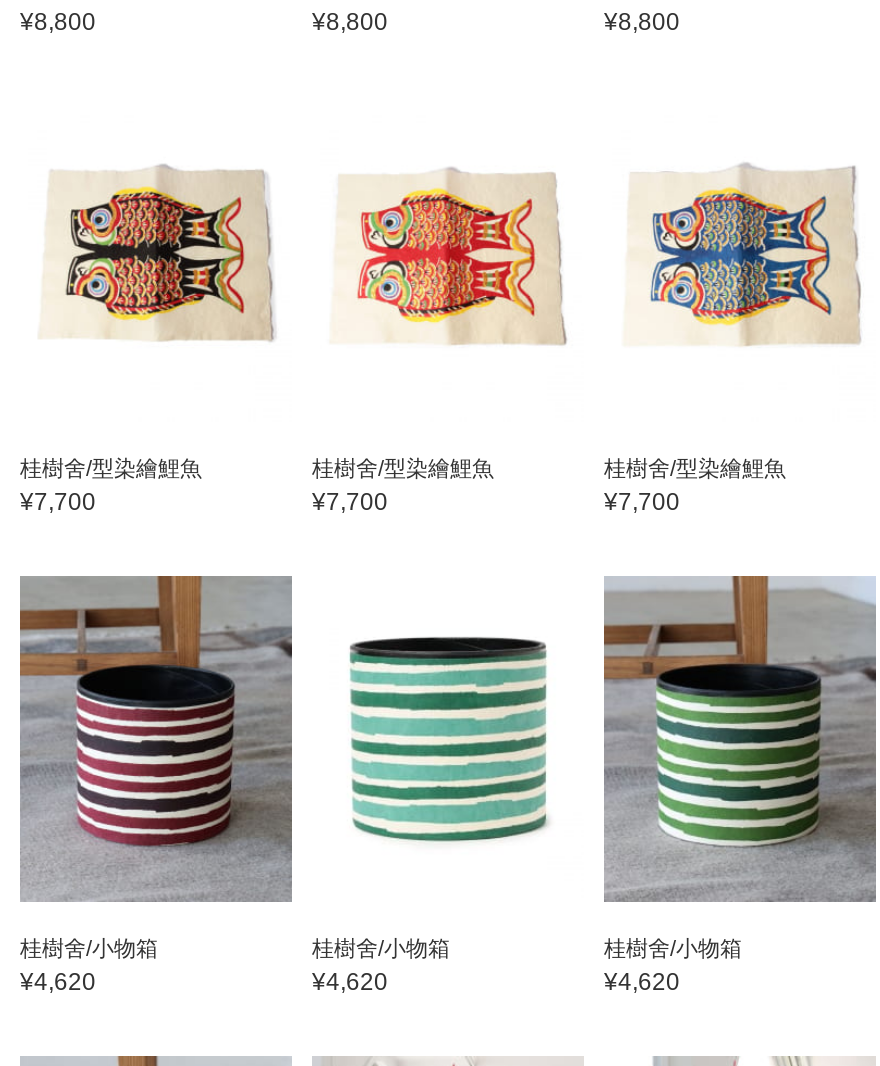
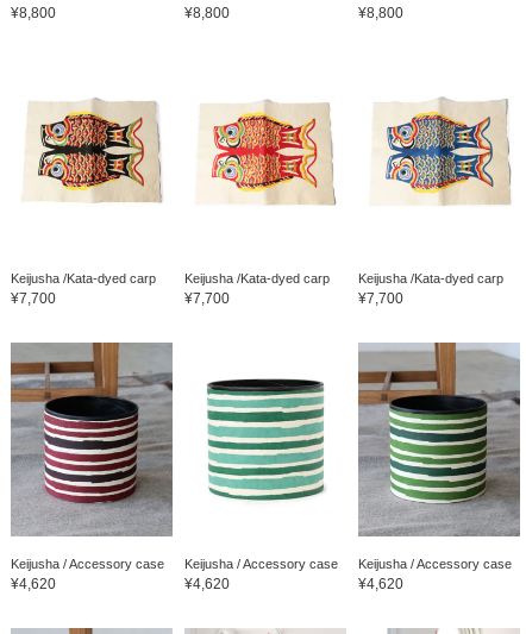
[20,456,202,480] 桂樹舍/型染繪鯉魚 -> [11,271,156,285] Keijusha /Kata-dyed carp
[312,456,494,480] 桂樹舍/型染繪鯉魚 -> [184,271,330,285] Keijusha /Kata-dyed carp
[604,456,786,480] 桂樹舍/型染繪鯉魚 -> [358,271,503,285] Keijusha /Kata-dyed carp
[20,936,158,960] 桂樹舍/小物箱 -> [11,557,164,571] Keijusha / Accessory case
[312,936,450,960] 桂樹舍/小物箱 -> [184,557,338,571] Keijusha / Accessory case
[604,936,742,960] 桂樹舍/小物箱 -> [358,557,512,571] Keijusha / Accessory case

